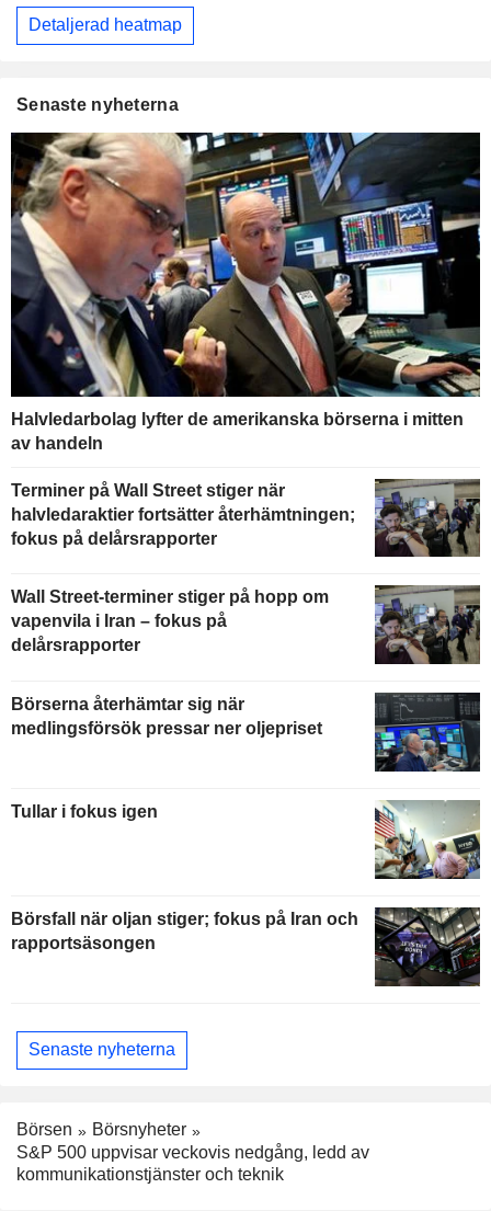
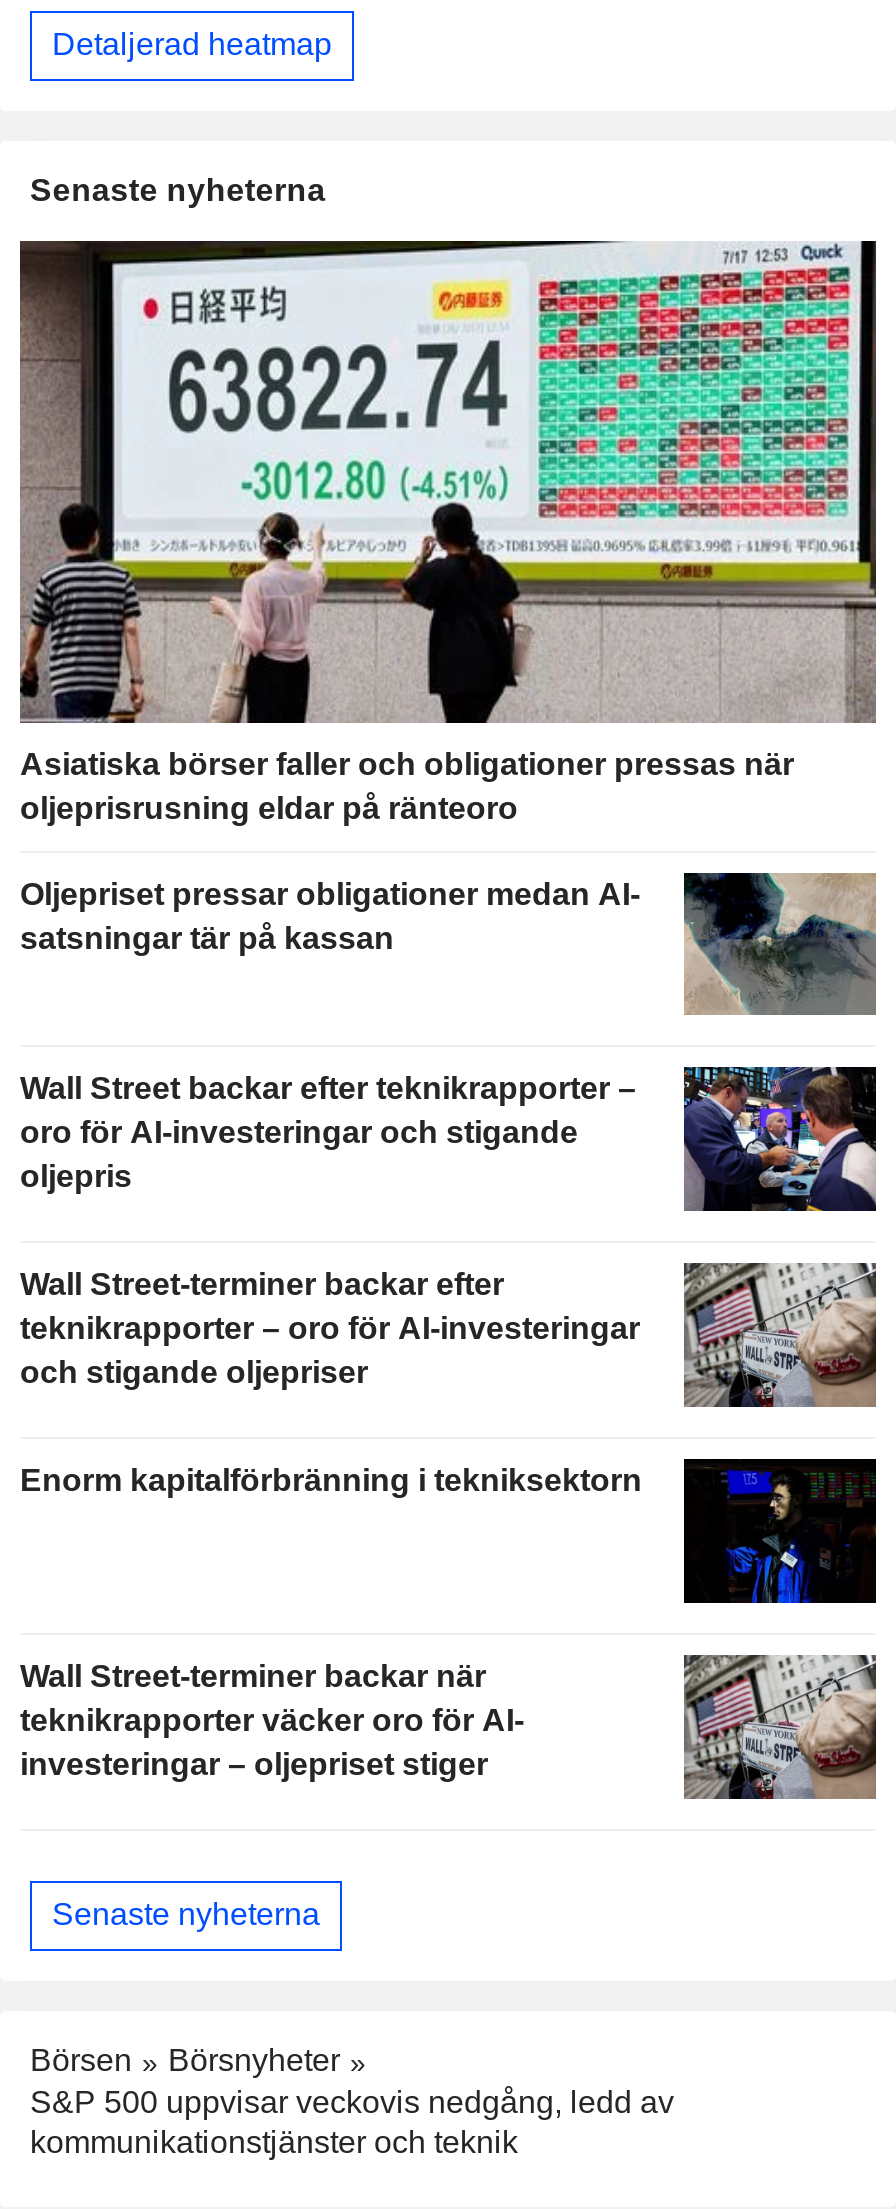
[10,132,481,452] [image] | Halvledarbolag lyfter de amerikanska börserna i mitten | av handeln -> [18,239,878,824] [image] | Asiatiska börser faller och obligationer pressas när | oljeprisrusning eldar på ränteoro
[11,478,480,557] [image] | Terminer på Wall Street stiger när | halvledaraktier fortsätter återhämtningen; | fokus på delårsrapporter -> [20,871,876,1015] [image] | Oljepriset pressar obligationer medan AI- | satsningar tär på kassan
[11,588,329,655] Wall Street-terminer stiger på hopp om | vapenvila i Iran – fokus på | delårsrapporter -> [20,1072,636,1194] Wall Street backar efter teknikrapporter – | oro för AI-investeringar och stigande | oljepris
[375,584,481,665] [image] -> [684,1065,878,1213] [image]
[11,695,322,738] Börserna återhämtar sig när | medlingsförsök pressar ner oljepriset -> [20,1268,640,1390] Wall Street-terminer backar efter | teknikrapporter – oro för AI-investeringar | och stigande oljepriser
[375,692,481,773] [image] -> [684,1263,878,1409] [image]
[11,802,158,821] Tullar i fokus igen -> [20,1463,642,1497] Enorm kapitalförbränning i tekniksektorn
[374,800,481,880] [image] -> [682,1457,878,1605] [image]
[11,910,358,952] Börsfall när oljan stiger; fokus på Iran och | rapportsäsongen -> [20,1659,524,1781] Wall Street-terminer backar när | teknikrapporter väcker oro för AI- | investeringar – oljepriset stiger
[375,907,481,987] [image] -> [684,1655,878,1799] [image]

